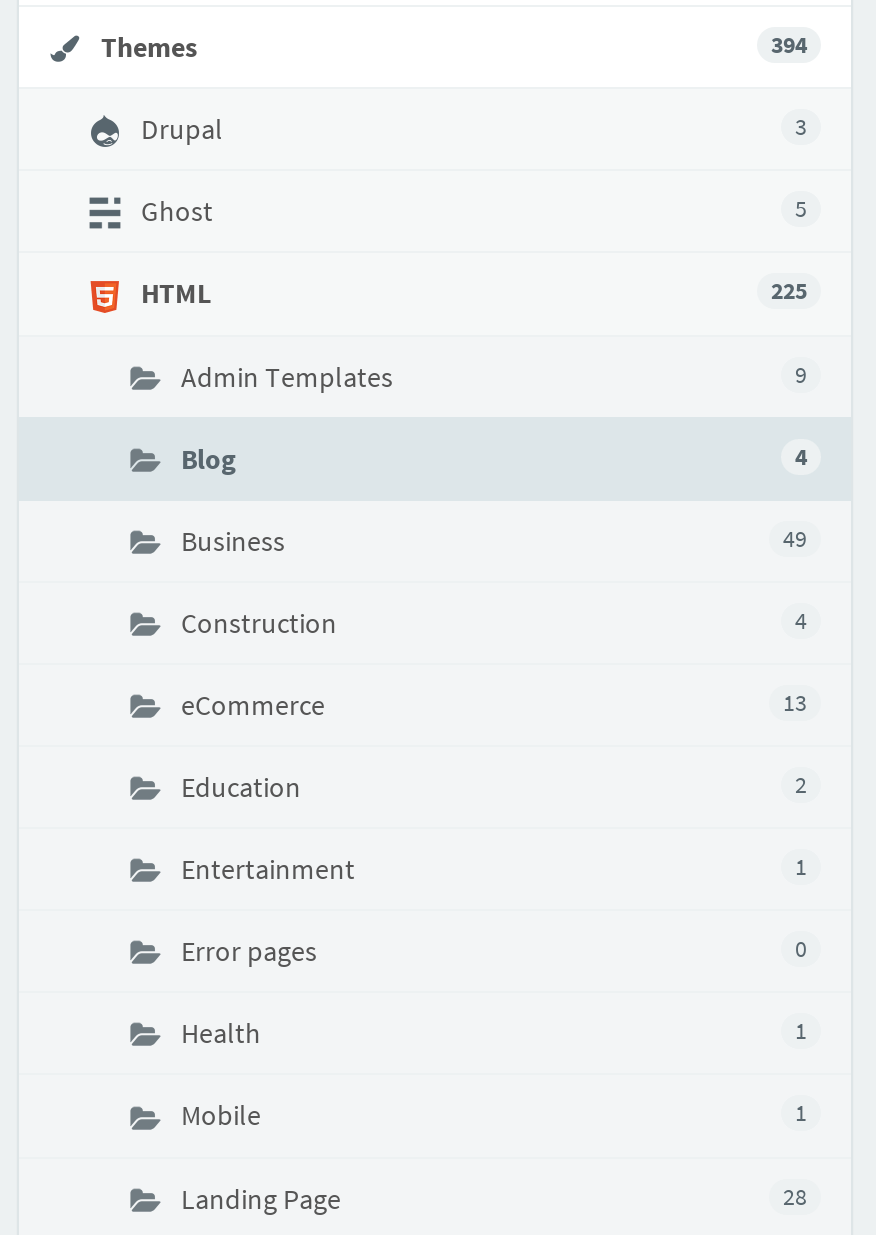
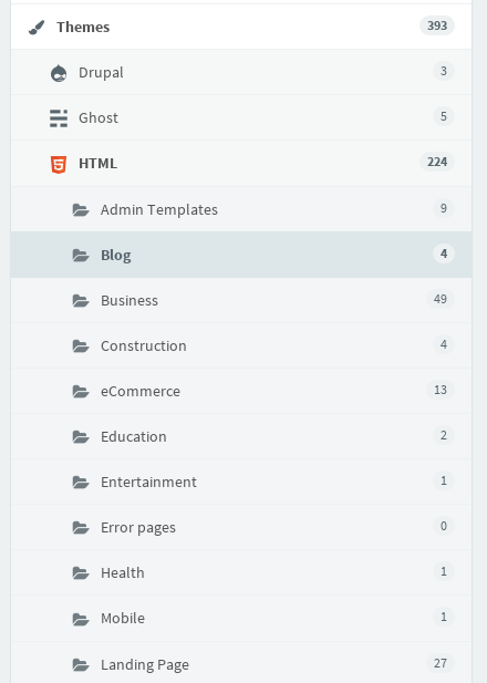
[771,29,807,59] 394 -> [427,17,447,33] 393
[771,276,807,306] 225 -> [427,153,447,170] 224
[783,1180,807,1210] 28 -> [434,654,447,670] 27

